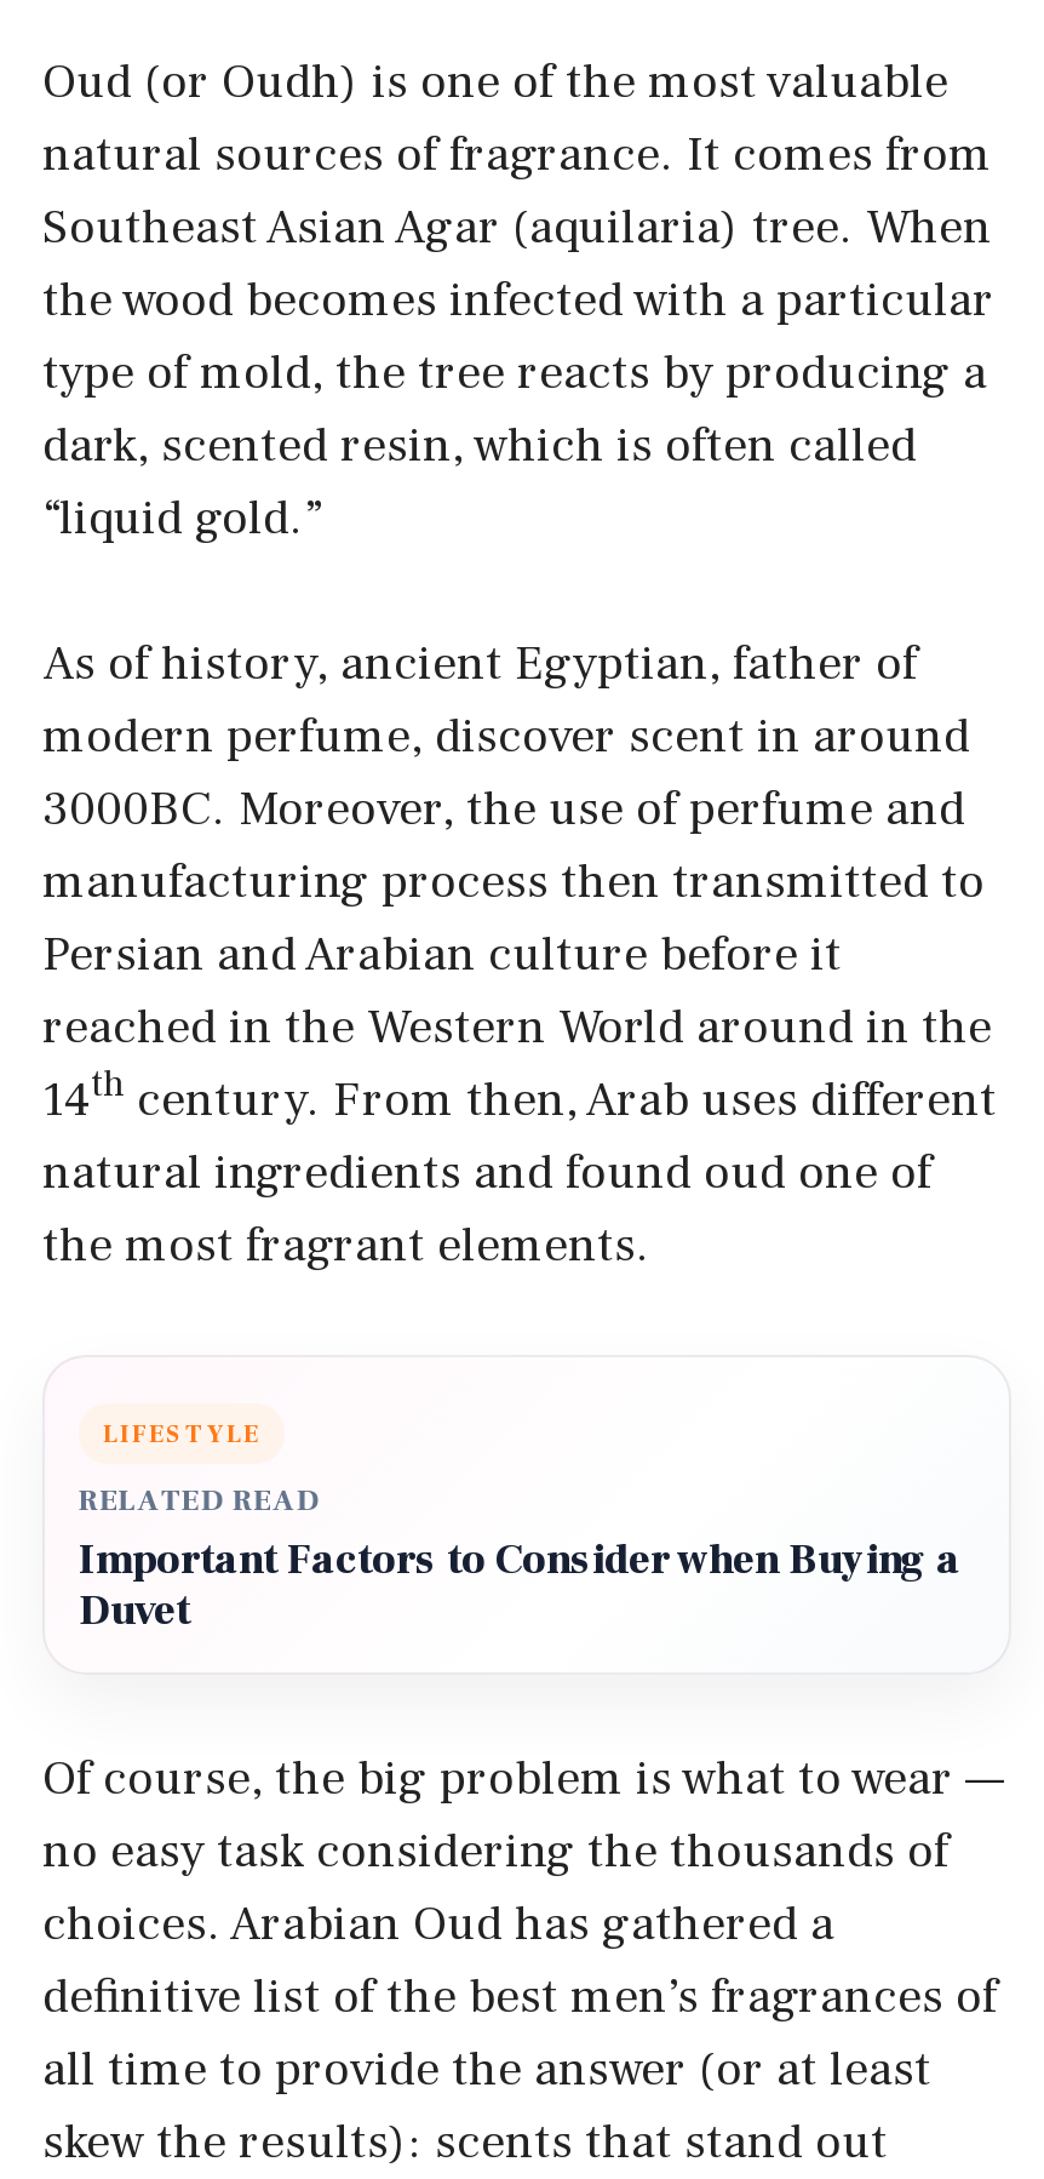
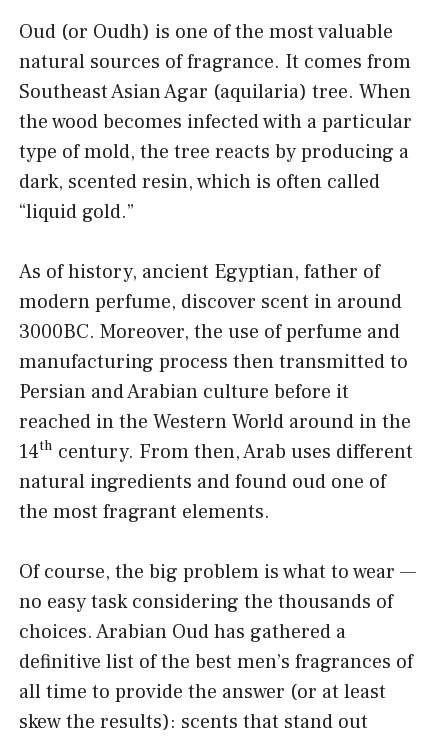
[79,1417,960,1637] LIFESTYLE | RELATED READ | Important Factors to Consider when Buying a | Duvet -> none

